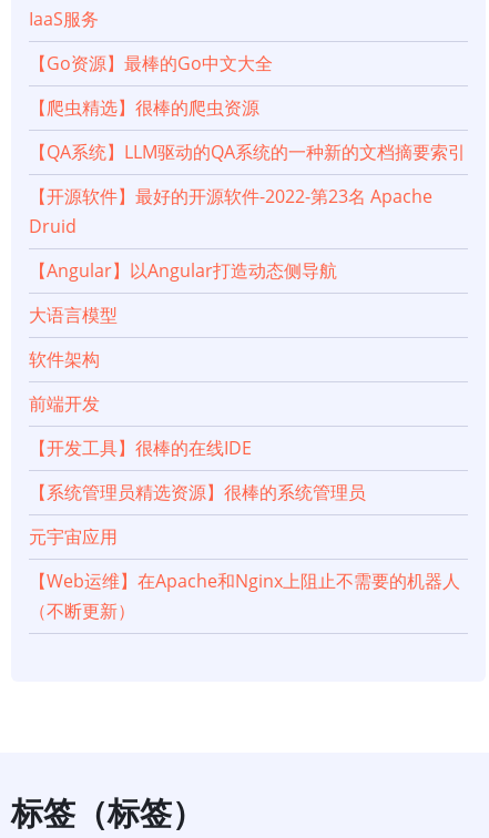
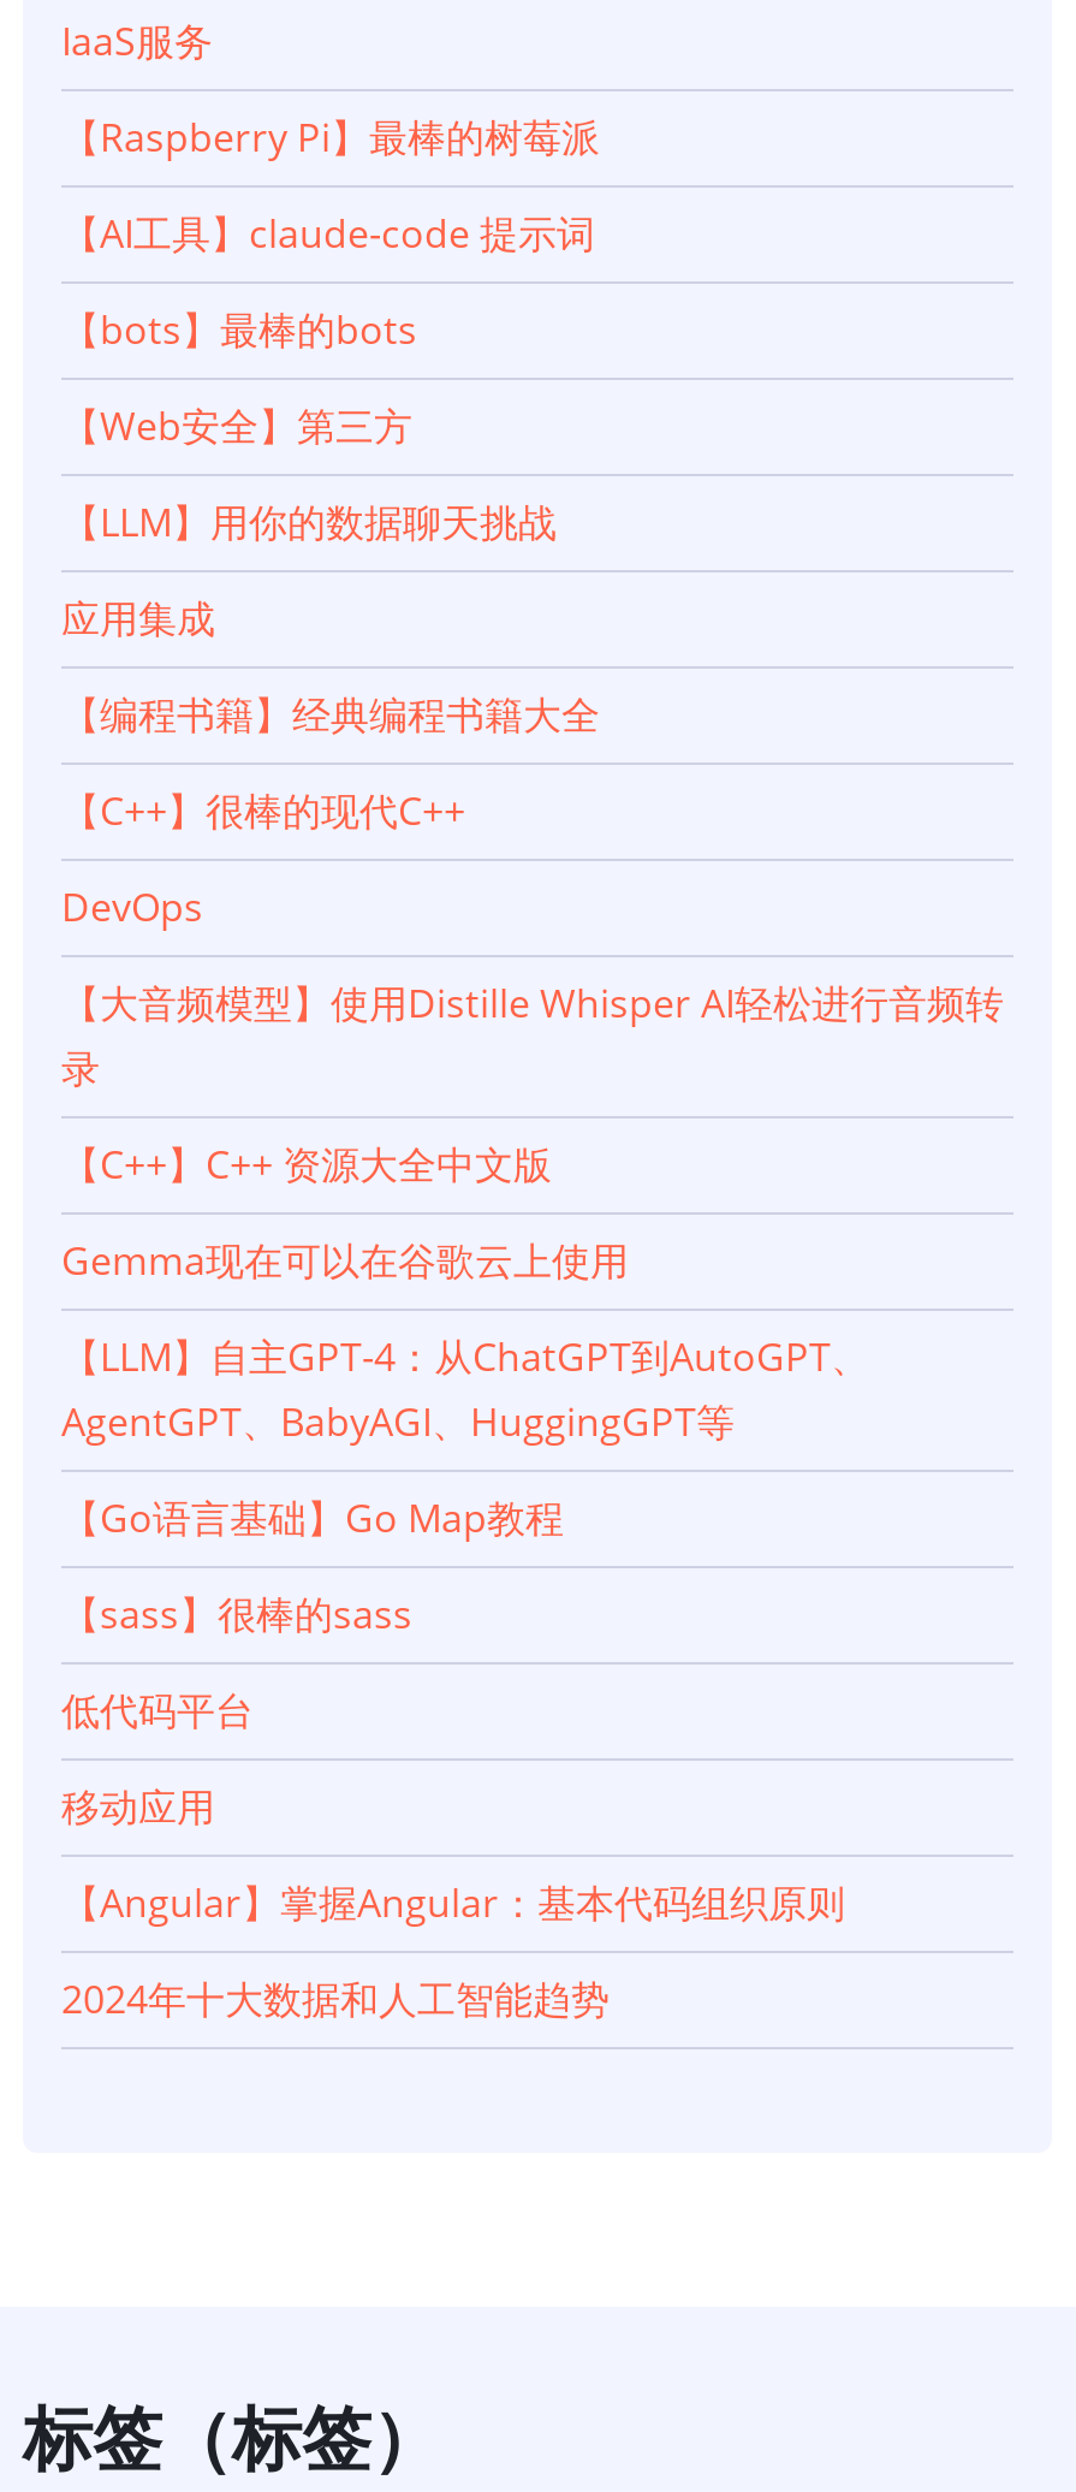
[29,51,466,623] 【Go资源】最棒的Go中文大全 | 【爬虫精选】很棒的爬虫资源 | 【QA系统】LLM驱动的QA系统的一种新的文档摘要索引 | 【开源软件】最好的开源软件-2022-第23名 Apache | Druid | 【Angular】以Angular打造动态侧导航 | 大语言模型 | 软件架构 | 前端开发 | 【开发工具】很棒的在线IDE | 【系统管理员精选资源】很棒的系统管理员 | 元宇宙应用 | 【Web运维】在Apache和Nginx上阻止不需要的机器人 | （不断更新） -> [61,112,1004,2026] 【Raspberry Pi】最棒的树莓派 | 【AI工具】claude-code 提示词 | 【bots】最棒的bots | 【Web安全】第三方 | 【LLM】用你的数据聊天挑战 | 应用集成 | 【编程书籍】经典编程书籍大全 | 【C++】很棒的现代C++ | DevOps | 【大音频模型】使用Distille Whisper AI轻松进行音频转 | 录 | 【C++】C++ 资源大全中文版 | Gemma现在可以在谷歌云上使用 | 【LLM】自主GPT-4：从ChatGPT到AutoGPT、 | AgentGPT、BabyAGI、HuggingGPT等 | 【Go语言基础】Go Map教程 | 【sass】很棒的sass | 低代码平台 | 移动应用 | 【Angular】掌握Angular：基本代码组织原则 | 2024年十大数据和人工智能趋势

